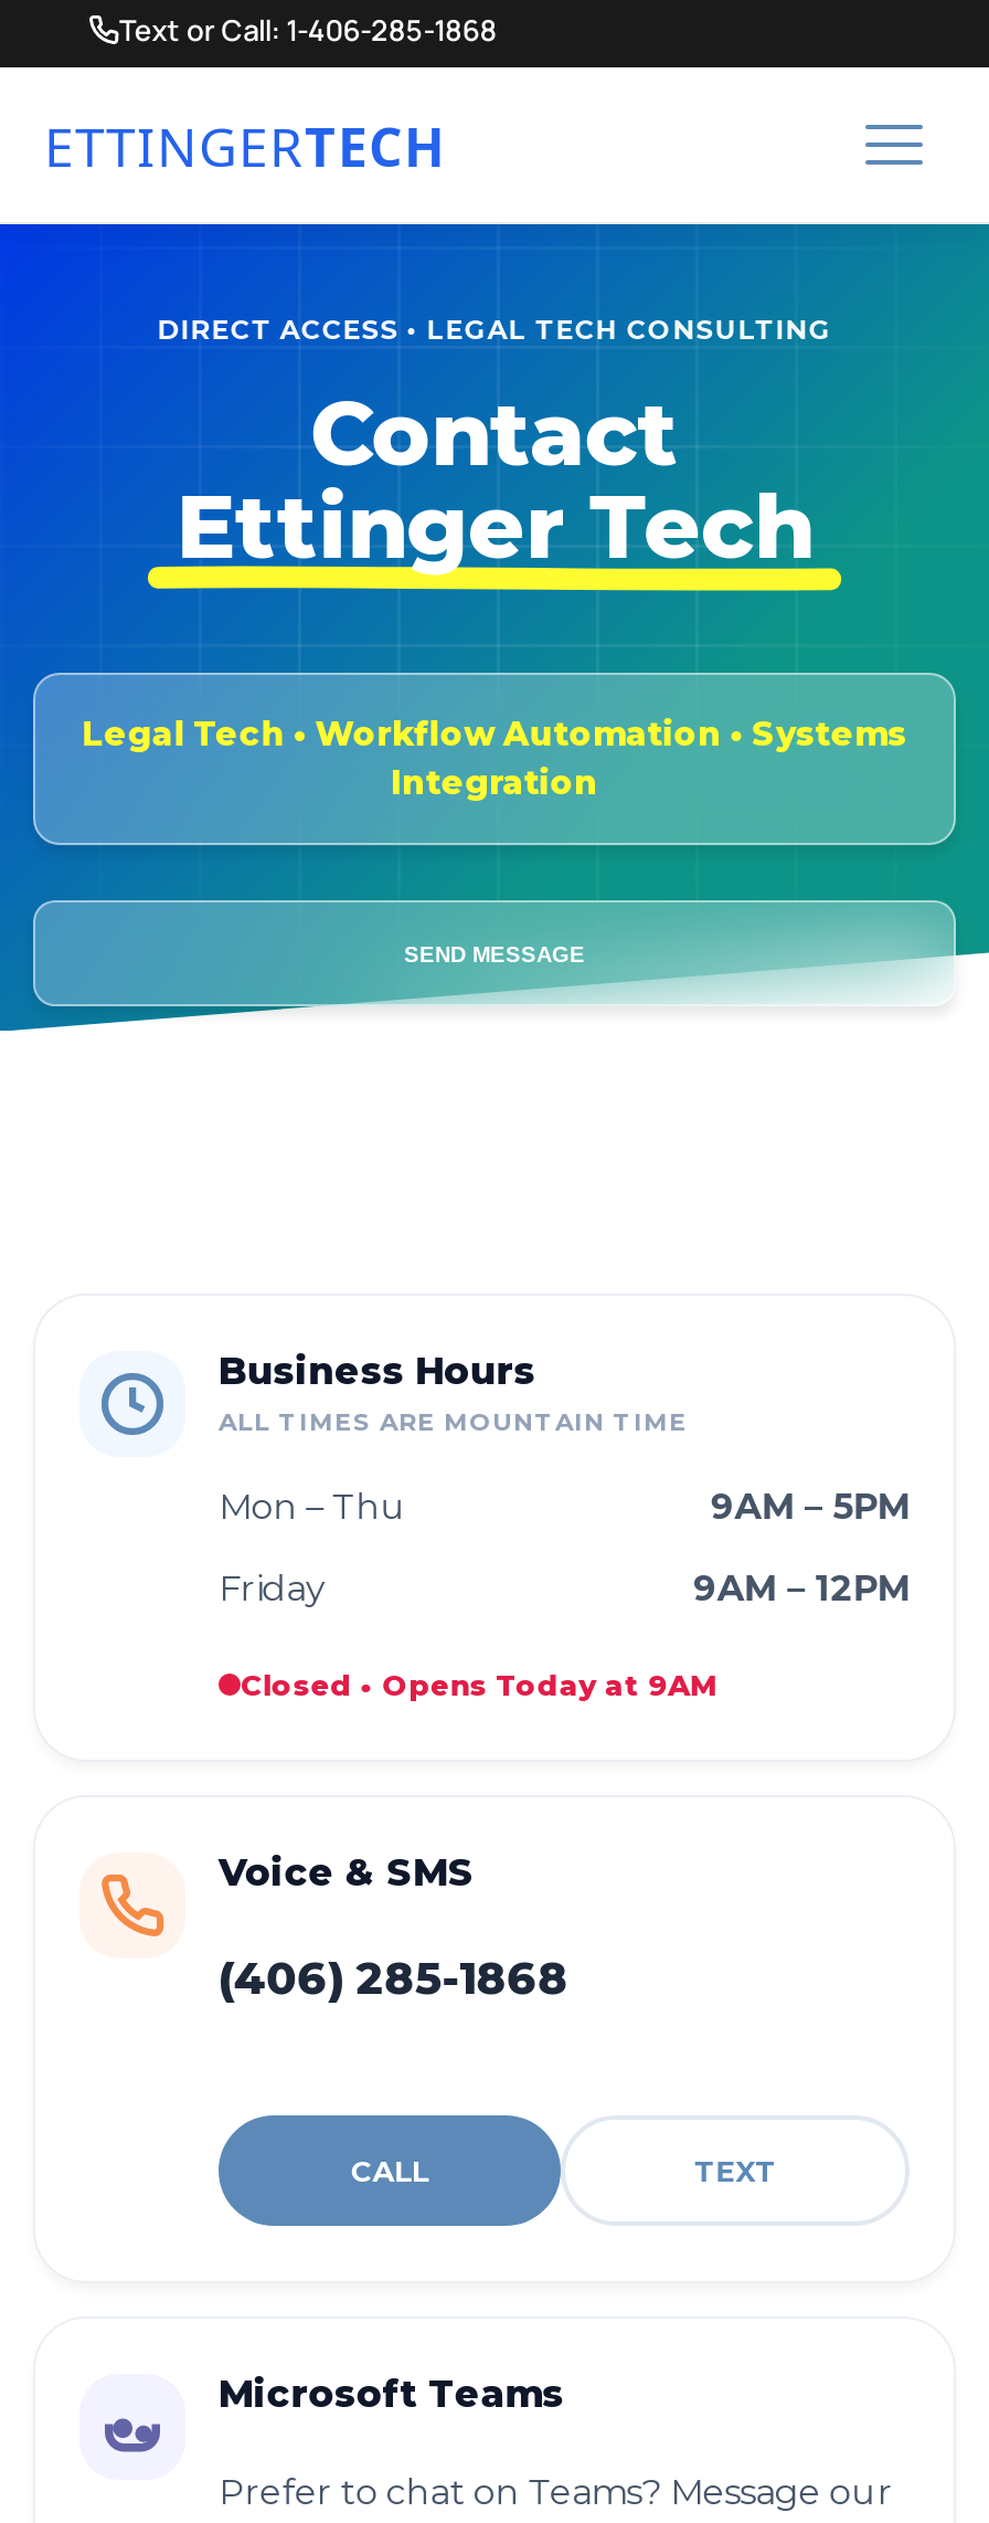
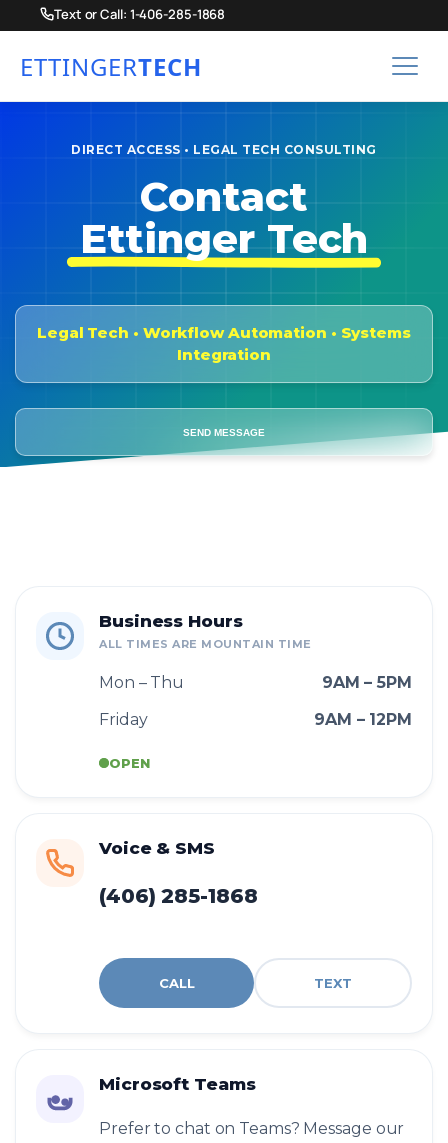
[241,1667,716,1702] Closed • Opens Today at 9AM -> [109,755,150,771] OPEN

